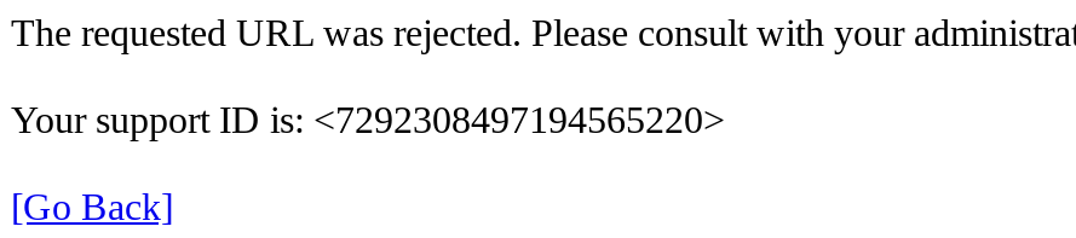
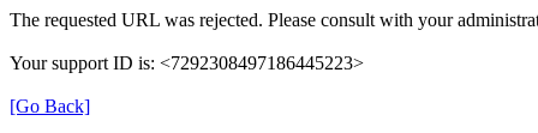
[11,99,725,140] Your support ID is: <7292308497194565220> -> [10,53,364,73] Your support ID is: <7292308497186445223>

